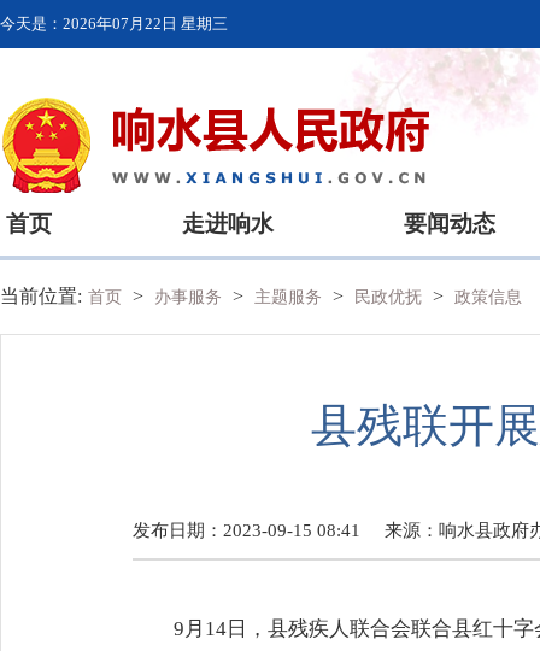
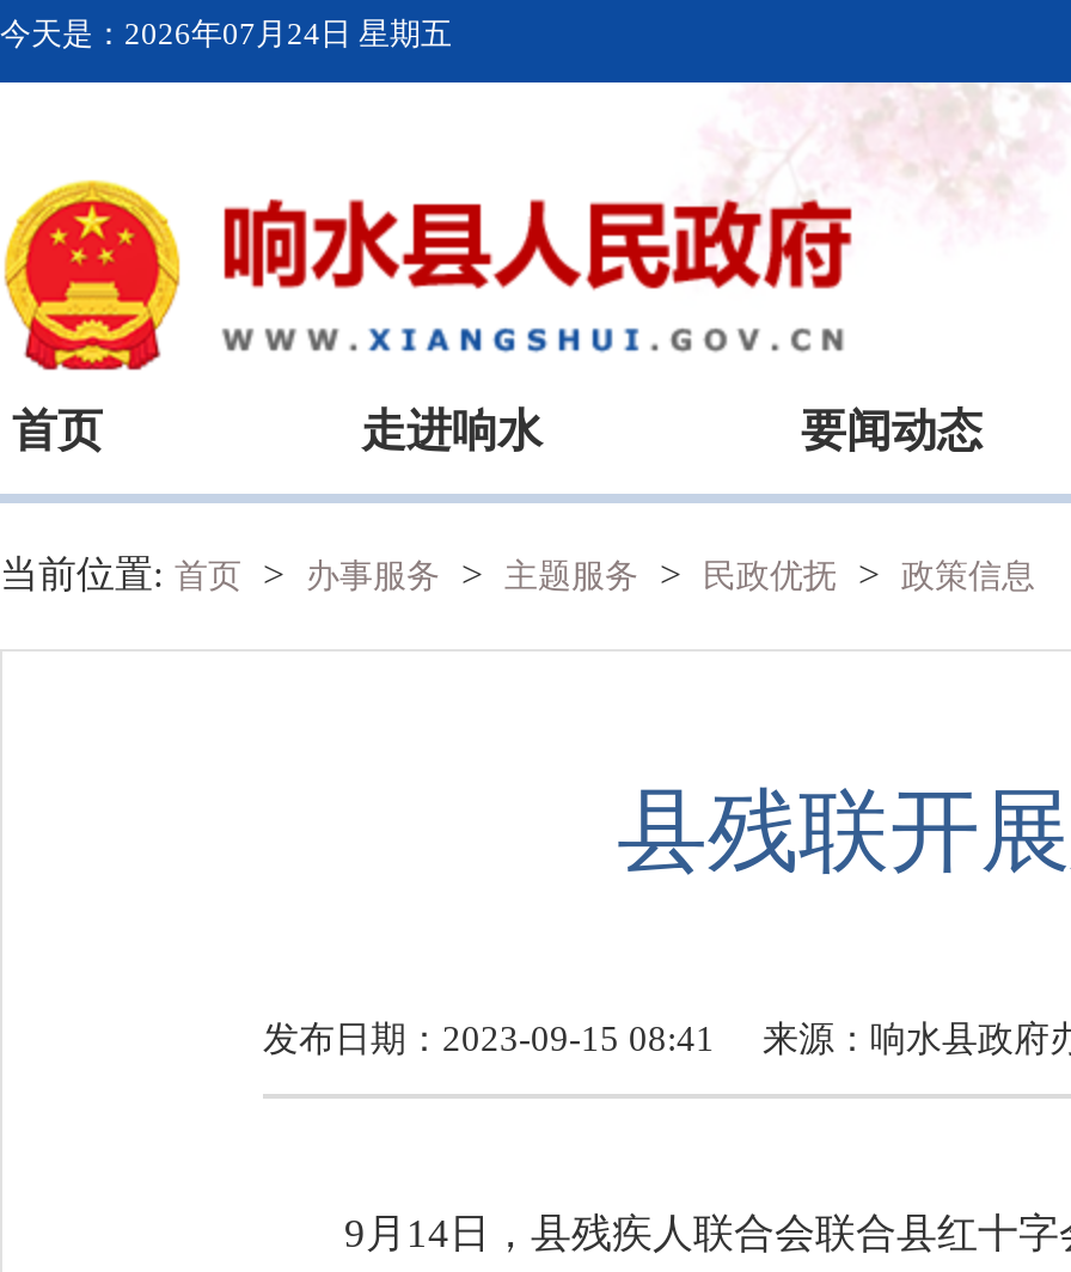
[0,14,228,33] 今天是：2026年07月22日 星期三 -> [0,16,452,51] 今天是：2026年07月24日 星期五

